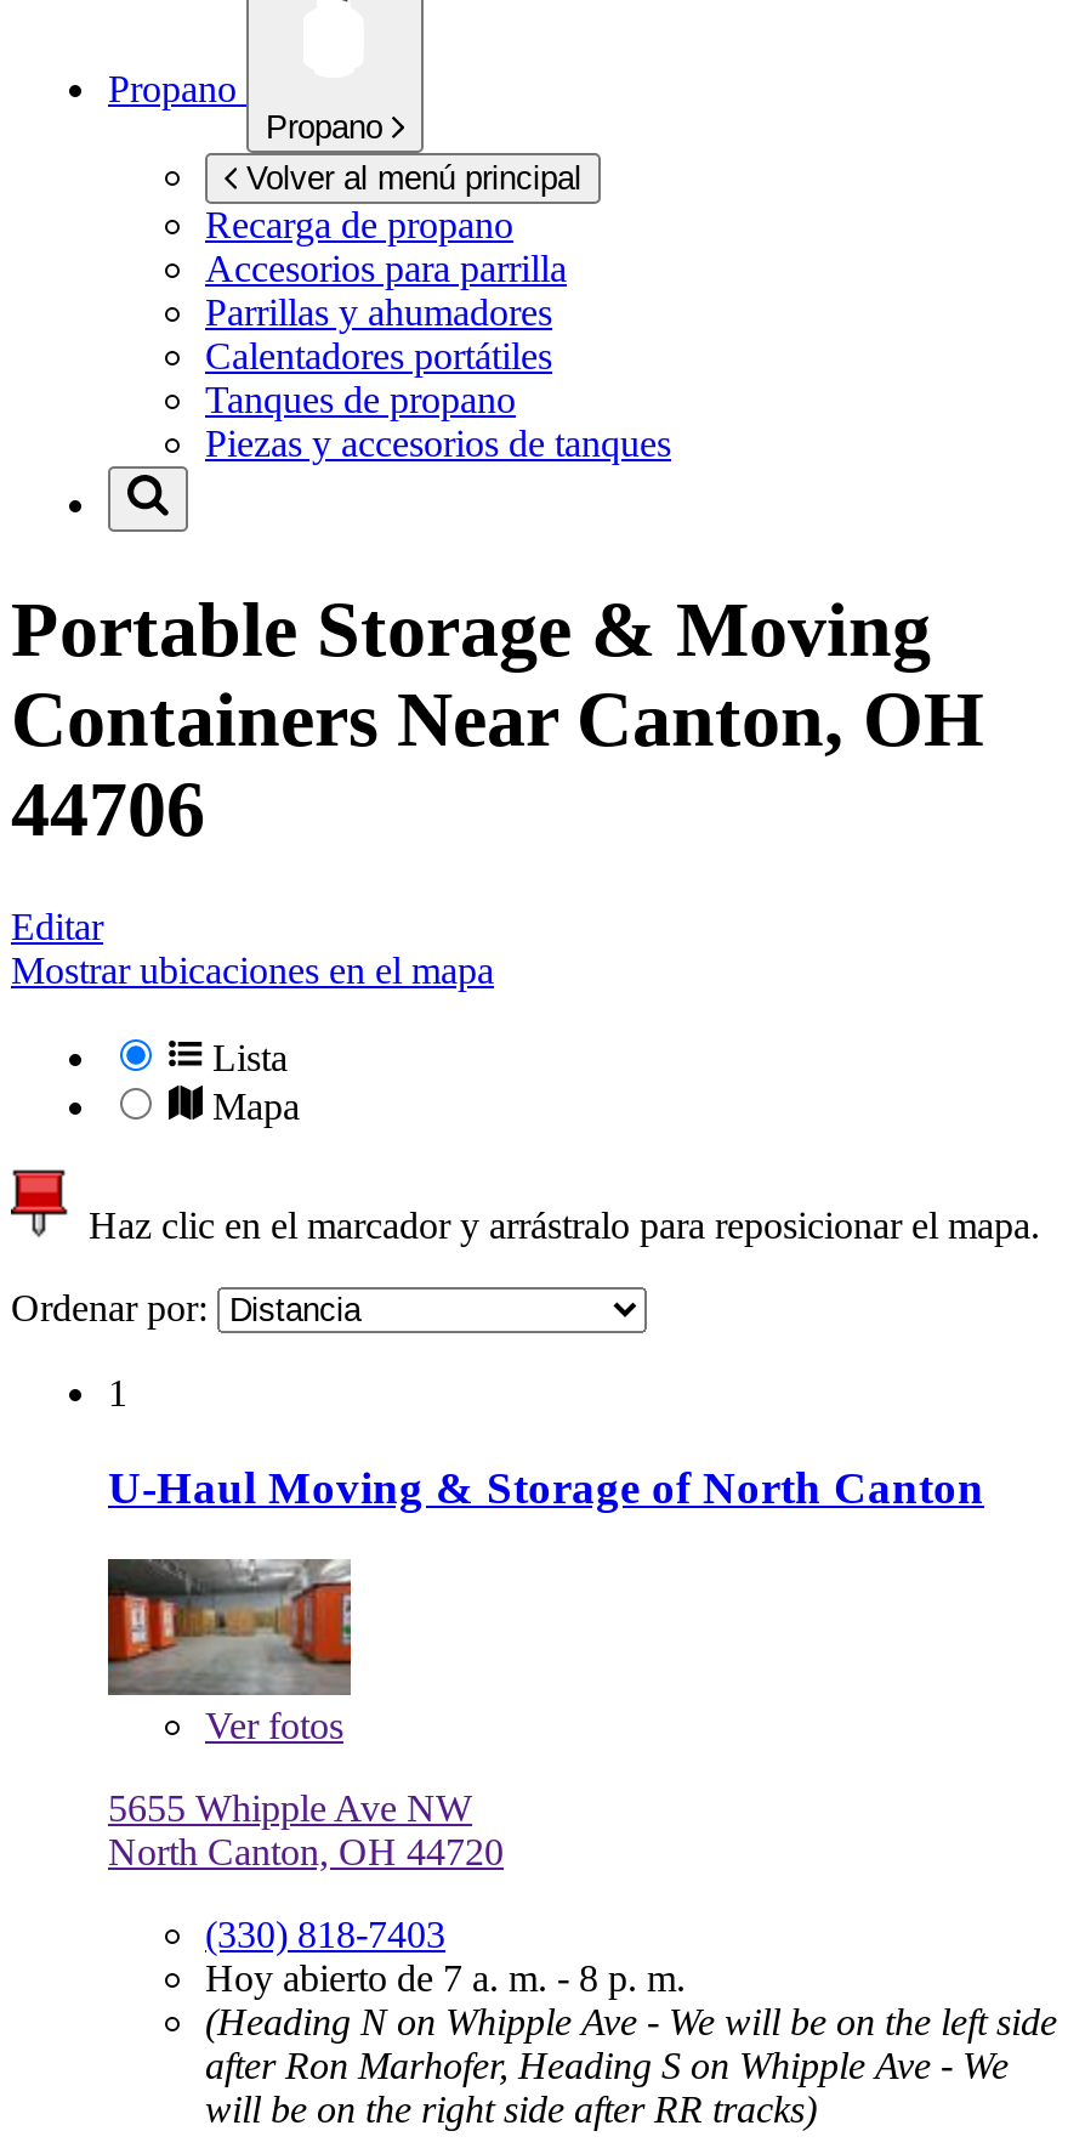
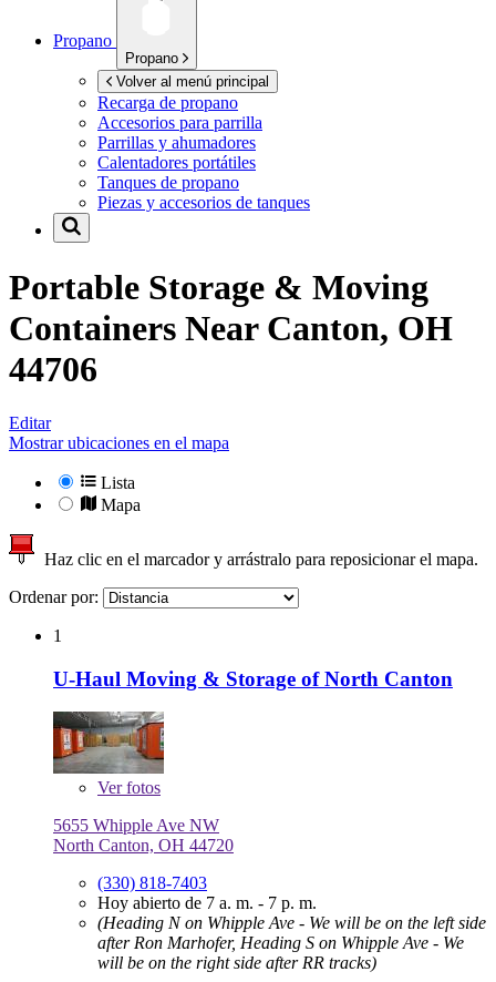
[205,1959,686,2000] Hoy abierto de 7 a. m. - 8 p. m. -> [97,894,317,913] Hoy abierto de 7 a. m. - 7 p. m.

